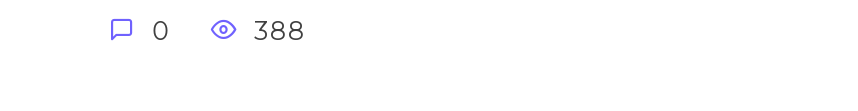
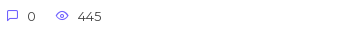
[254,16,306,46] 388 -> [78,9,101,24] 445

